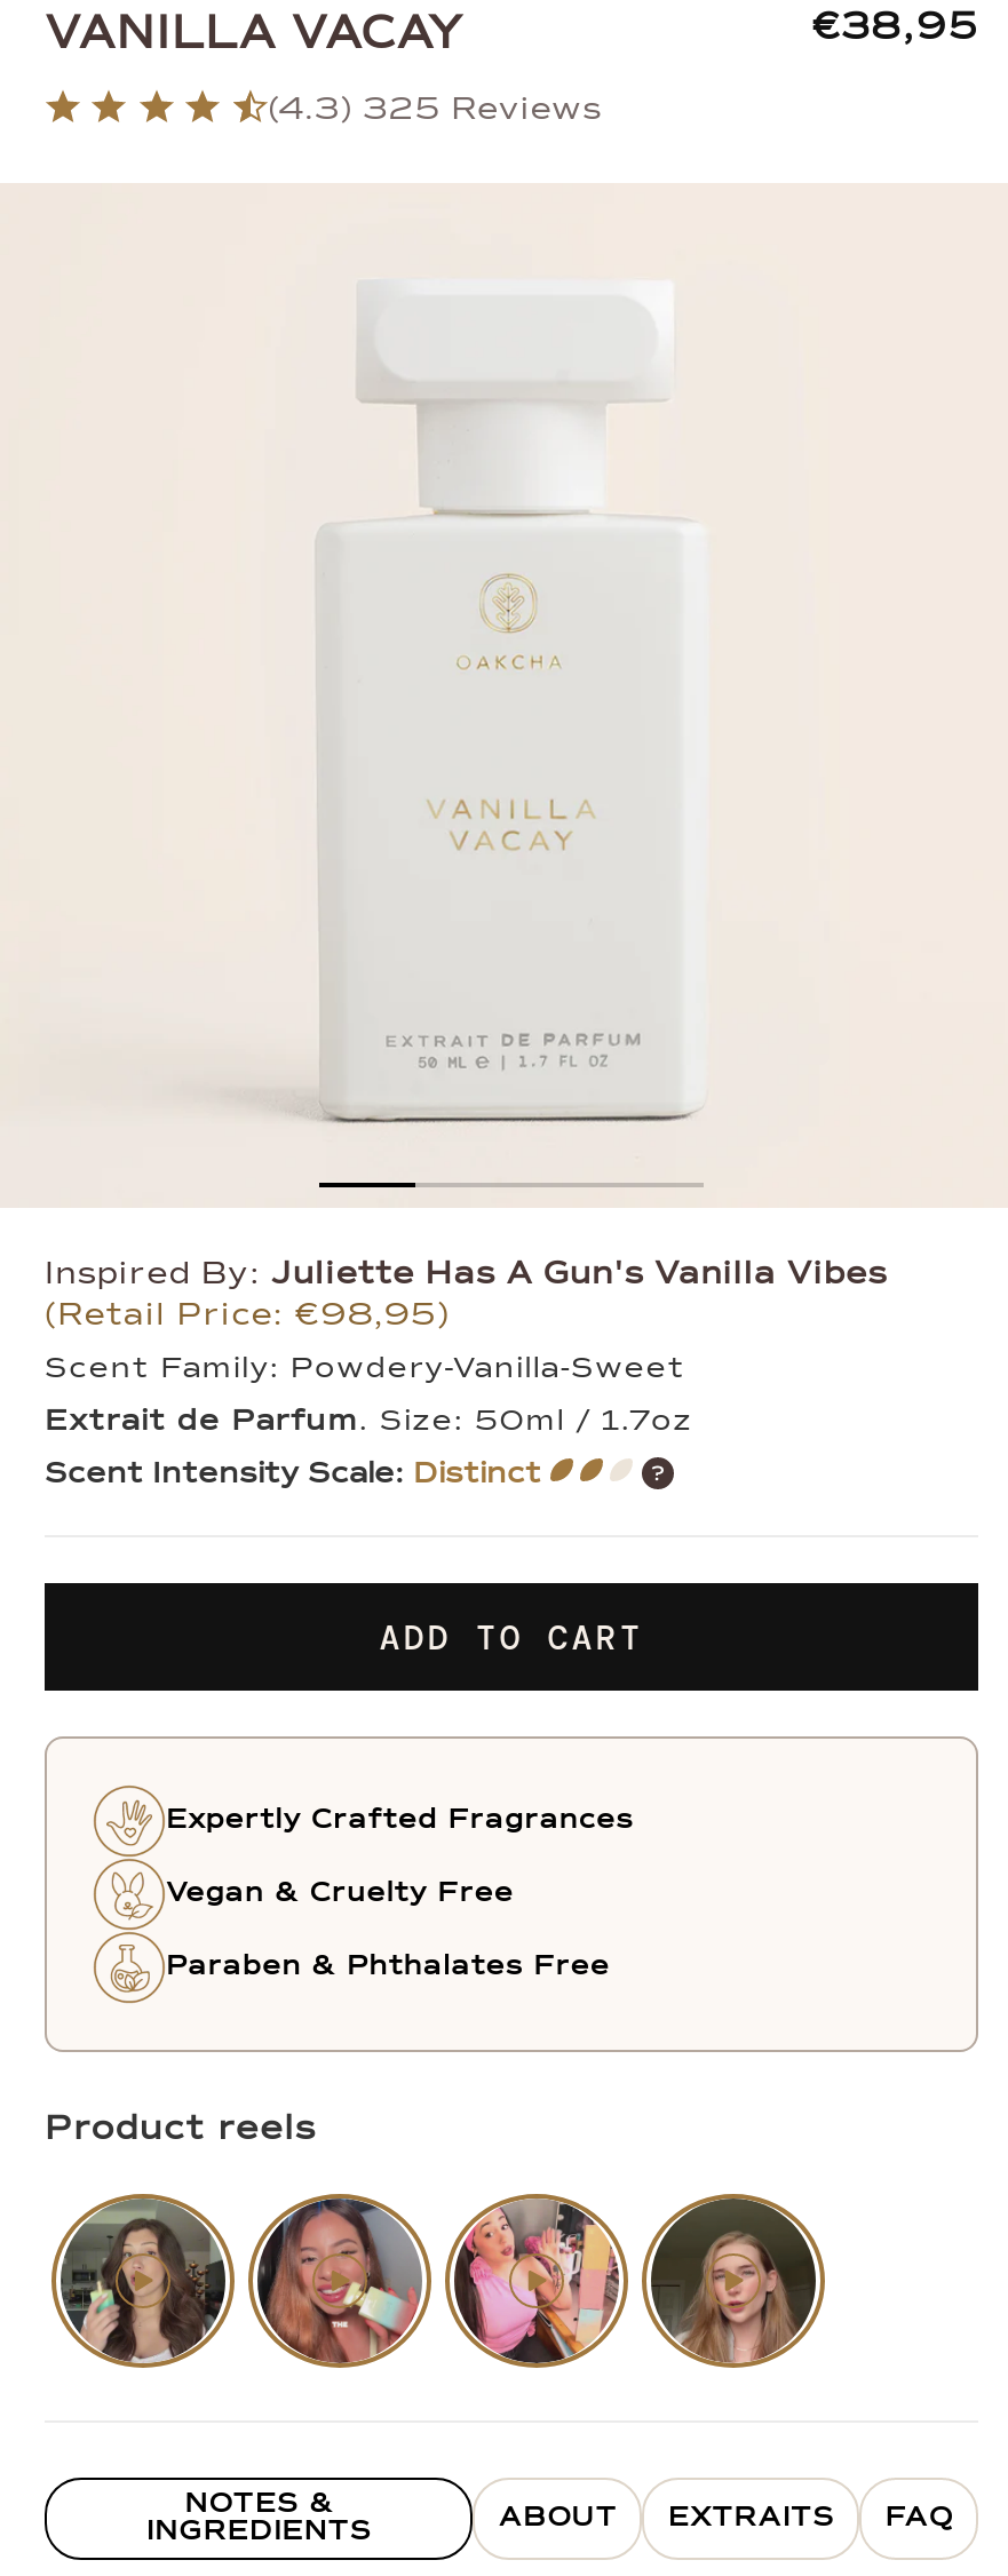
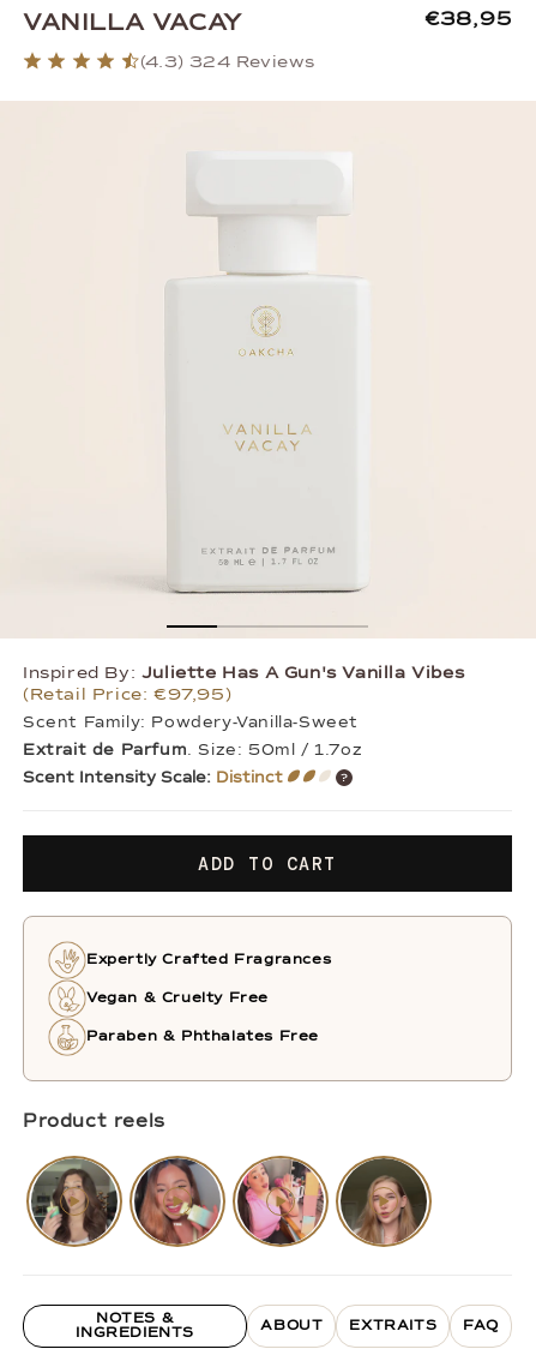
[268,94,602,126] (4.3) 325 Reviews -> [140,54,315,71] (4.3) 324 Reviews
[45,1299,450,1331] (Retail Price: €98,95) -> [23,687,232,703] (Retail Price: €97,95)

